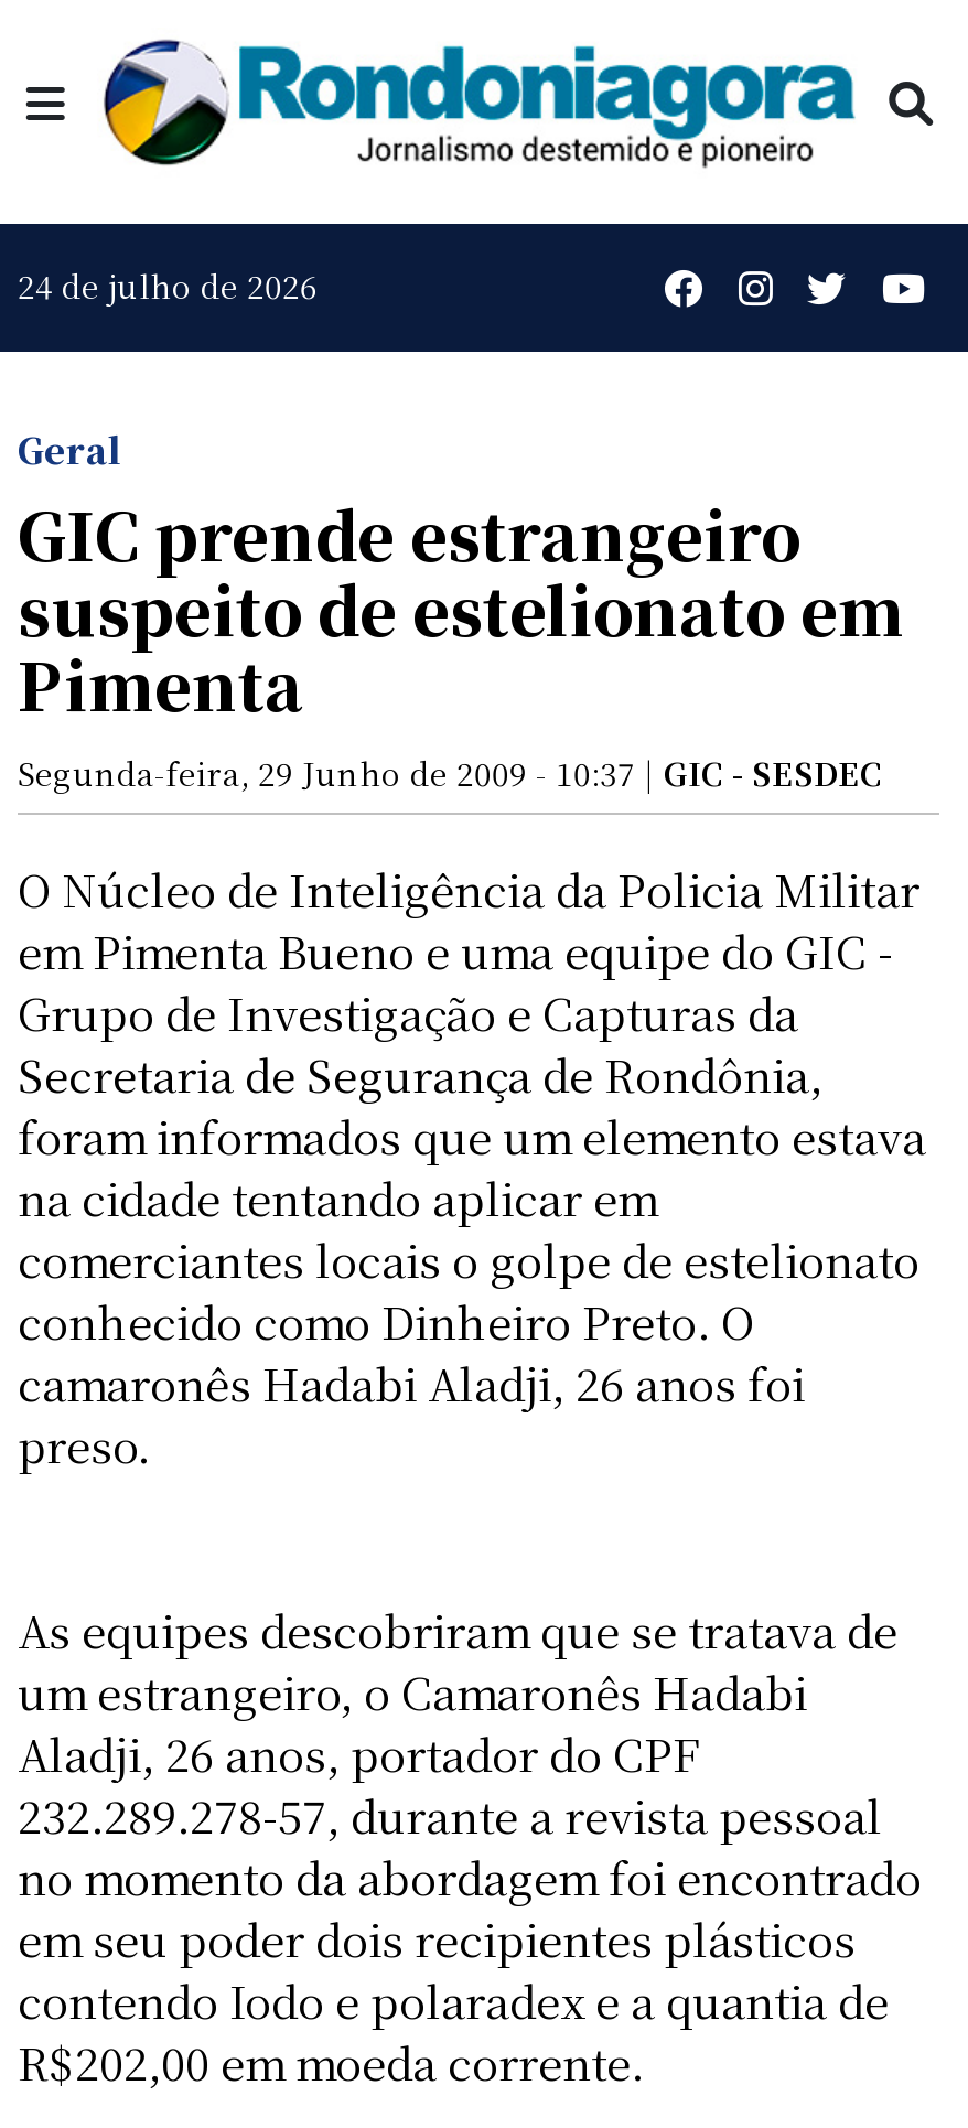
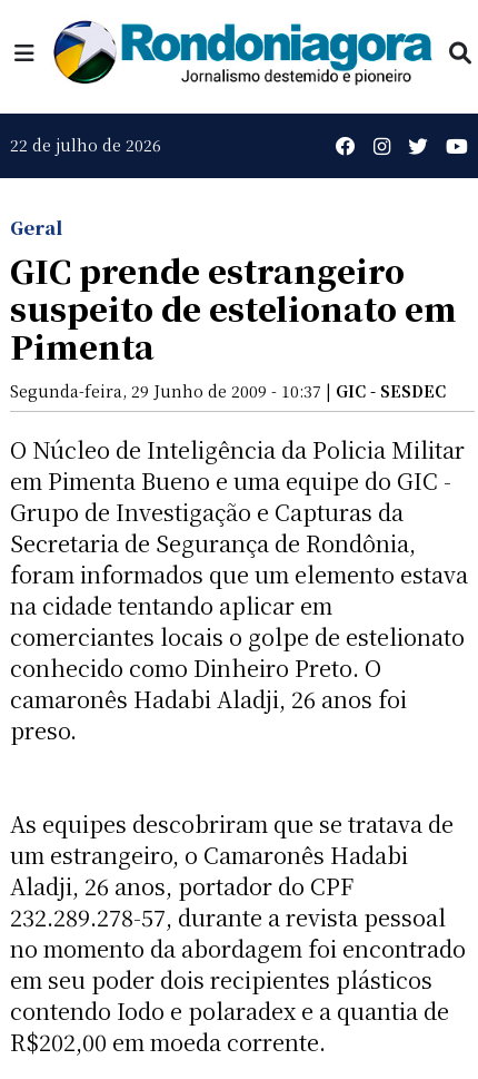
[18,264,318,308] 24 de julho de 2026 -> [10,134,161,156] 22 de julho de 2026

